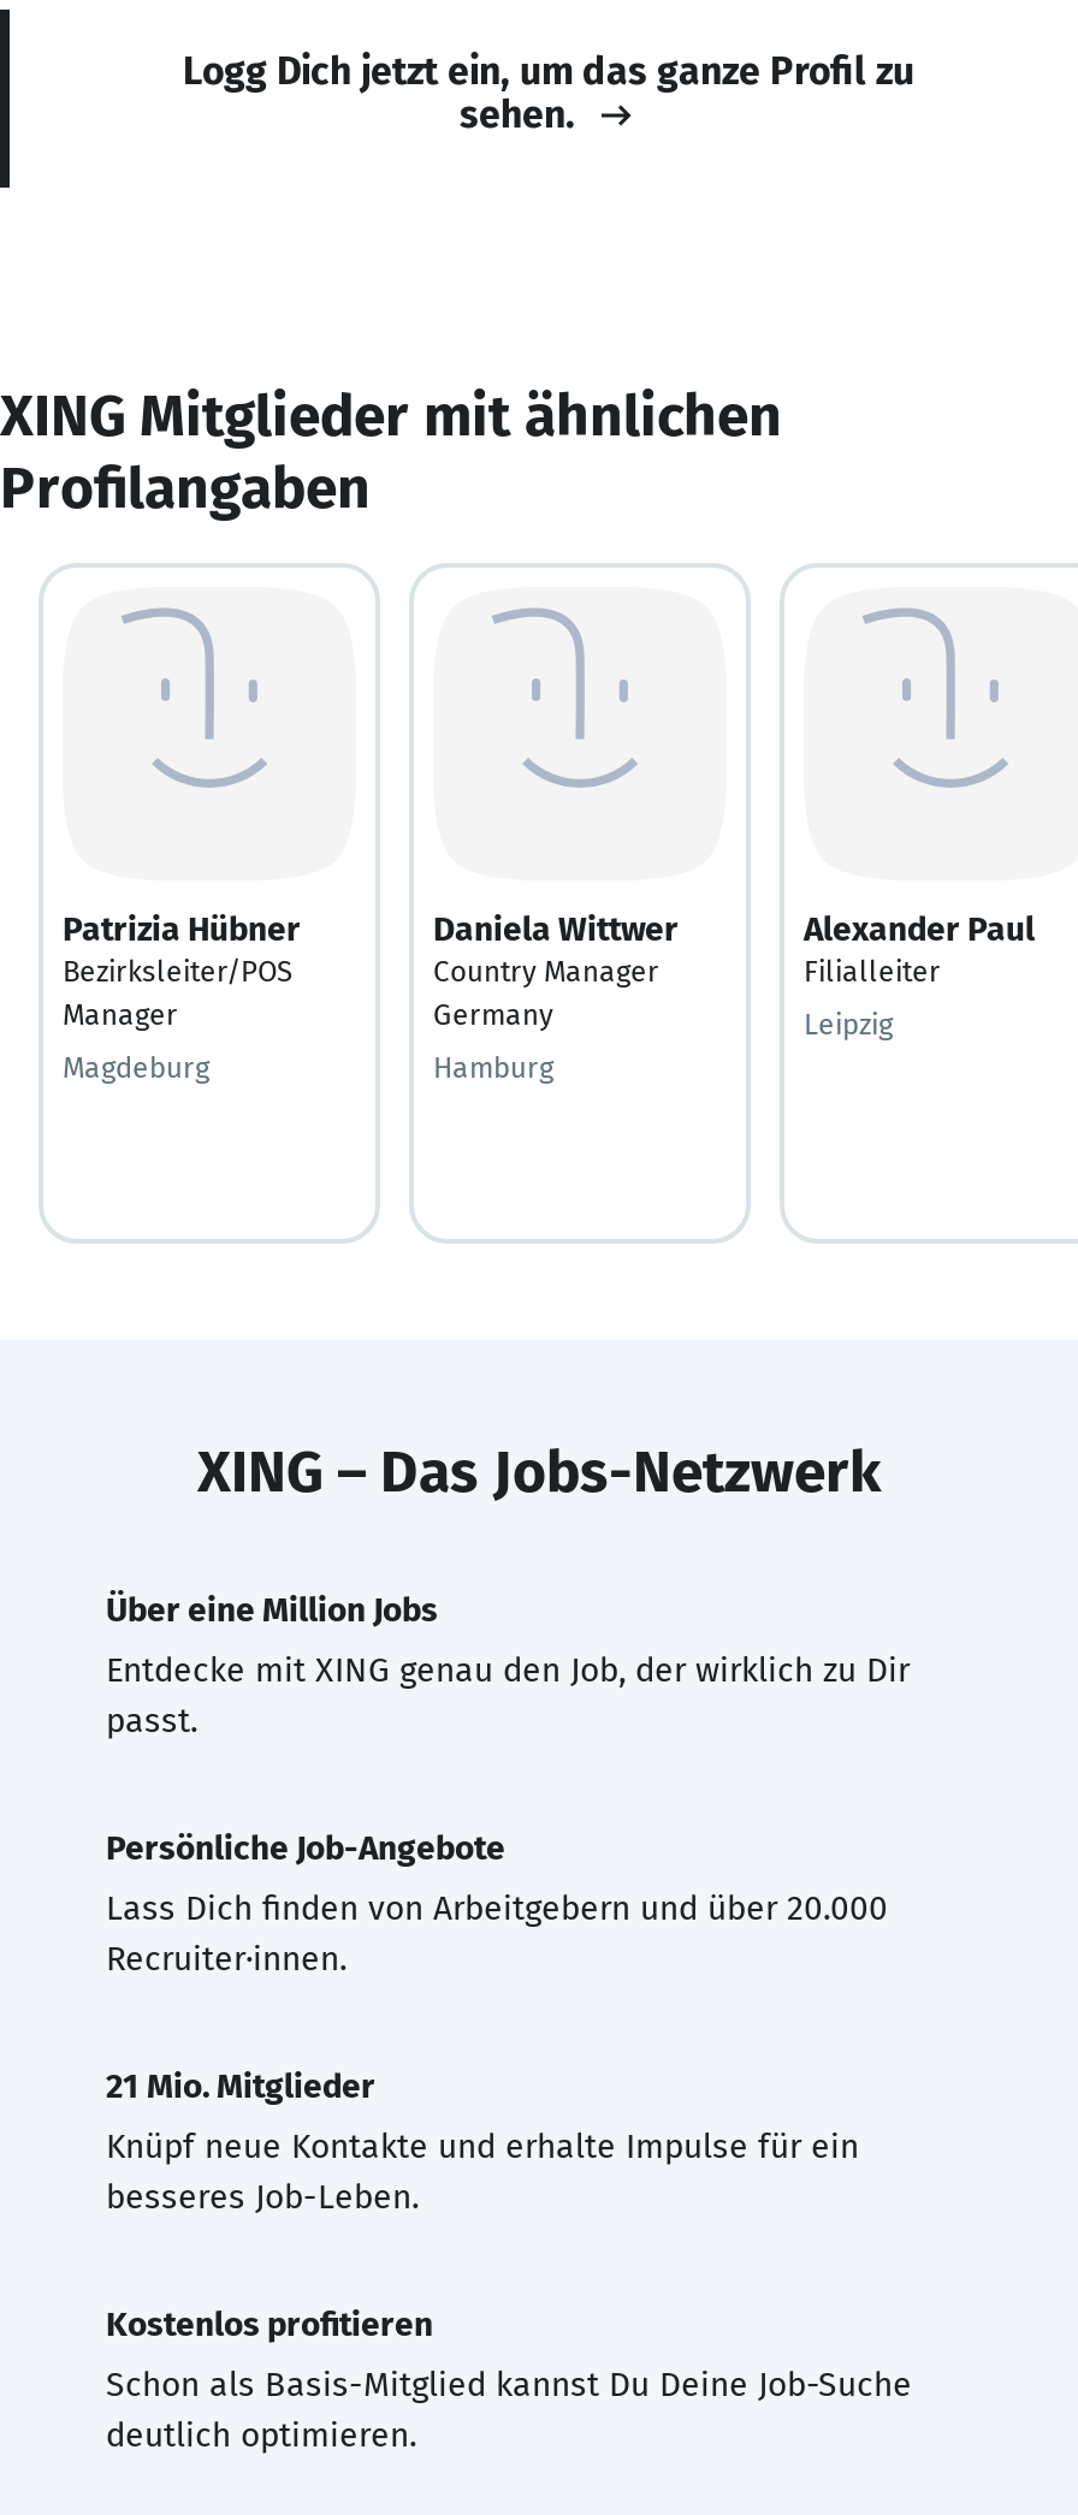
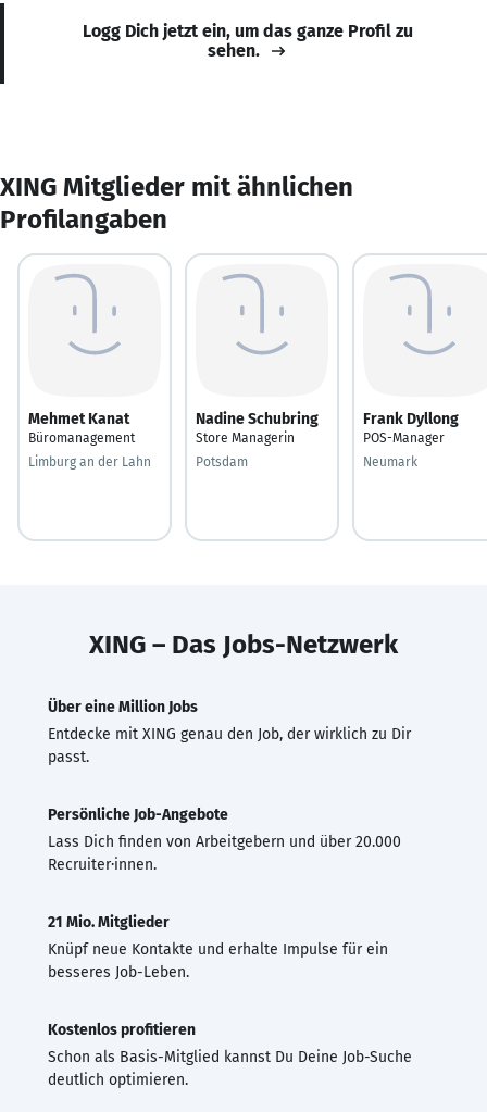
[63,908,301,1031] Patrizia Hübner | Bezirksleiter/POS | Manager -> [28,409,135,445] Mehmet Kanat | Büromanagement
[433,908,679,1031] Daniela Wittwer | Country Manager | Germany -> [196,409,319,445] Nadine Schubring | Store Managerin
[804,908,1035,987] Alexander Paul | Filialleiter -> [363,409,459,445] Frank Dyllong | POS-Manager
[804,1007,893,1040] Leipzig -> [363,454,417,469] Neumark
[63,1050,209,1084] Magdeburg -> [28,454,151,469] Limburg an der Lahn
[433,1050,553,1084] Hamburg -> [196,454,248,469] Potsdam

